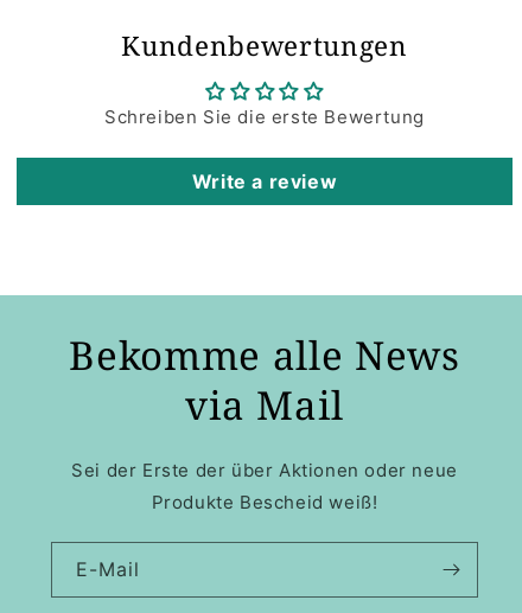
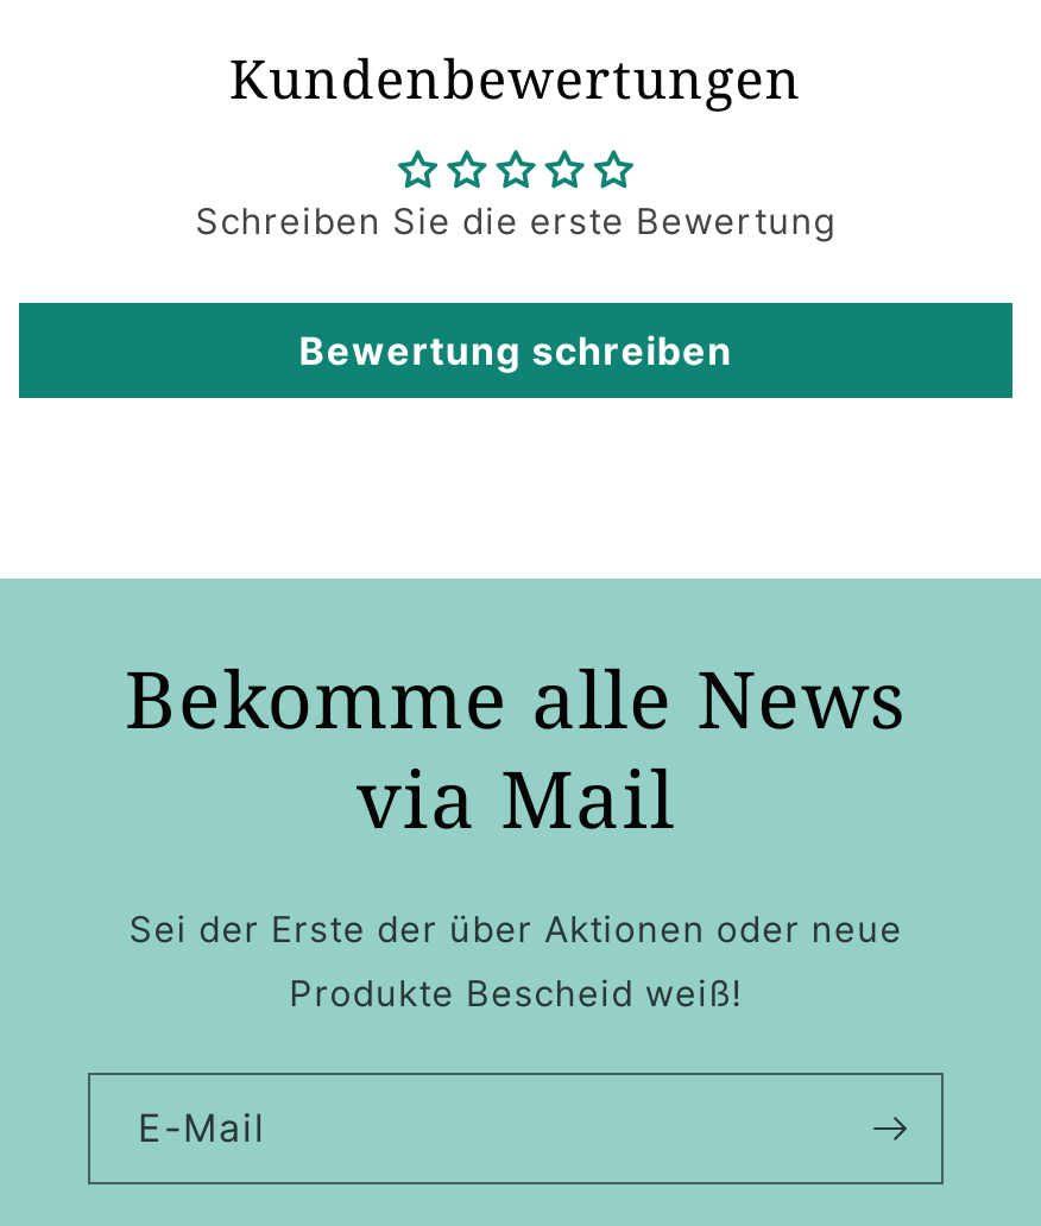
[192,169,337,193] Write a review -> [299,326,733,373] Bewertung schreiben

